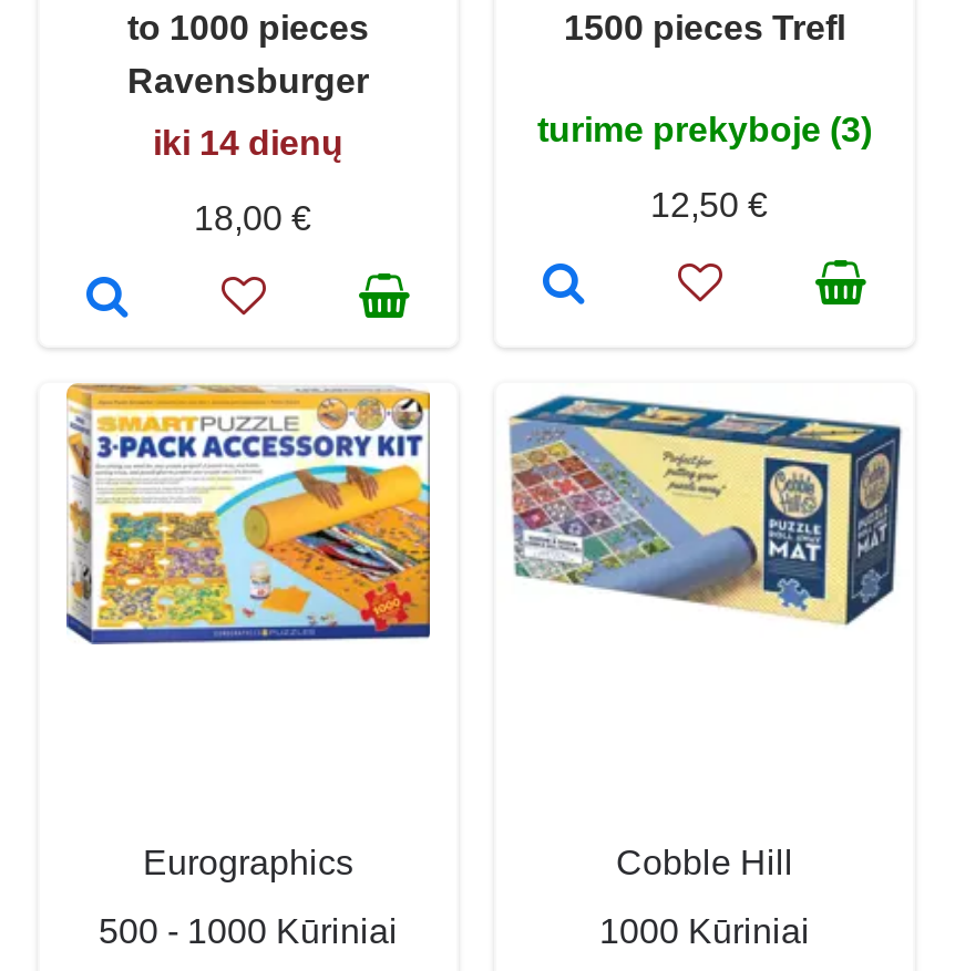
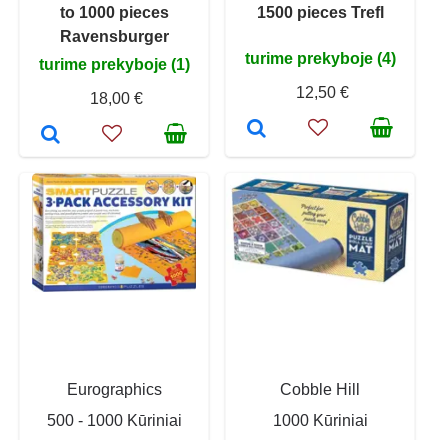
[537,112,872,149] turime prekyboje (3) -> [244,50,395,67] turime prekyboje (4)
[153,125,343,163] iki 14 dienų -> [38,56,189,73] turime prekyboje (1)

